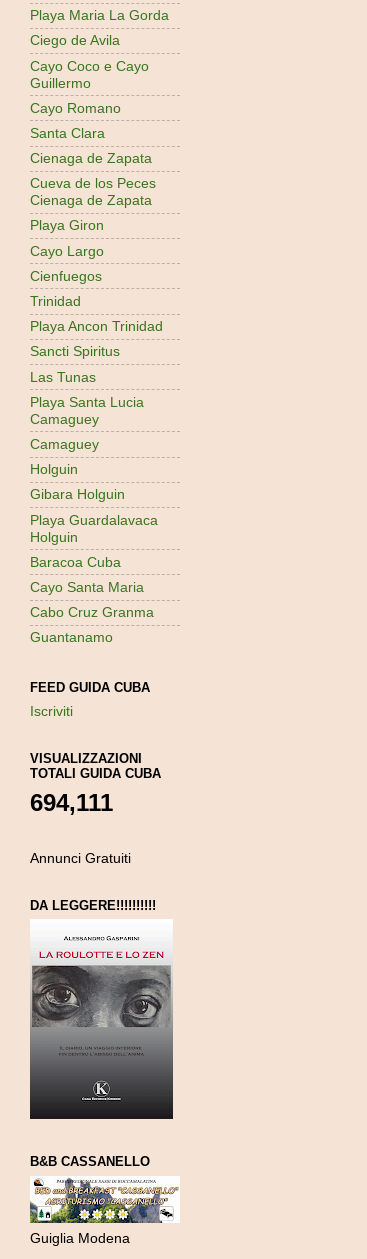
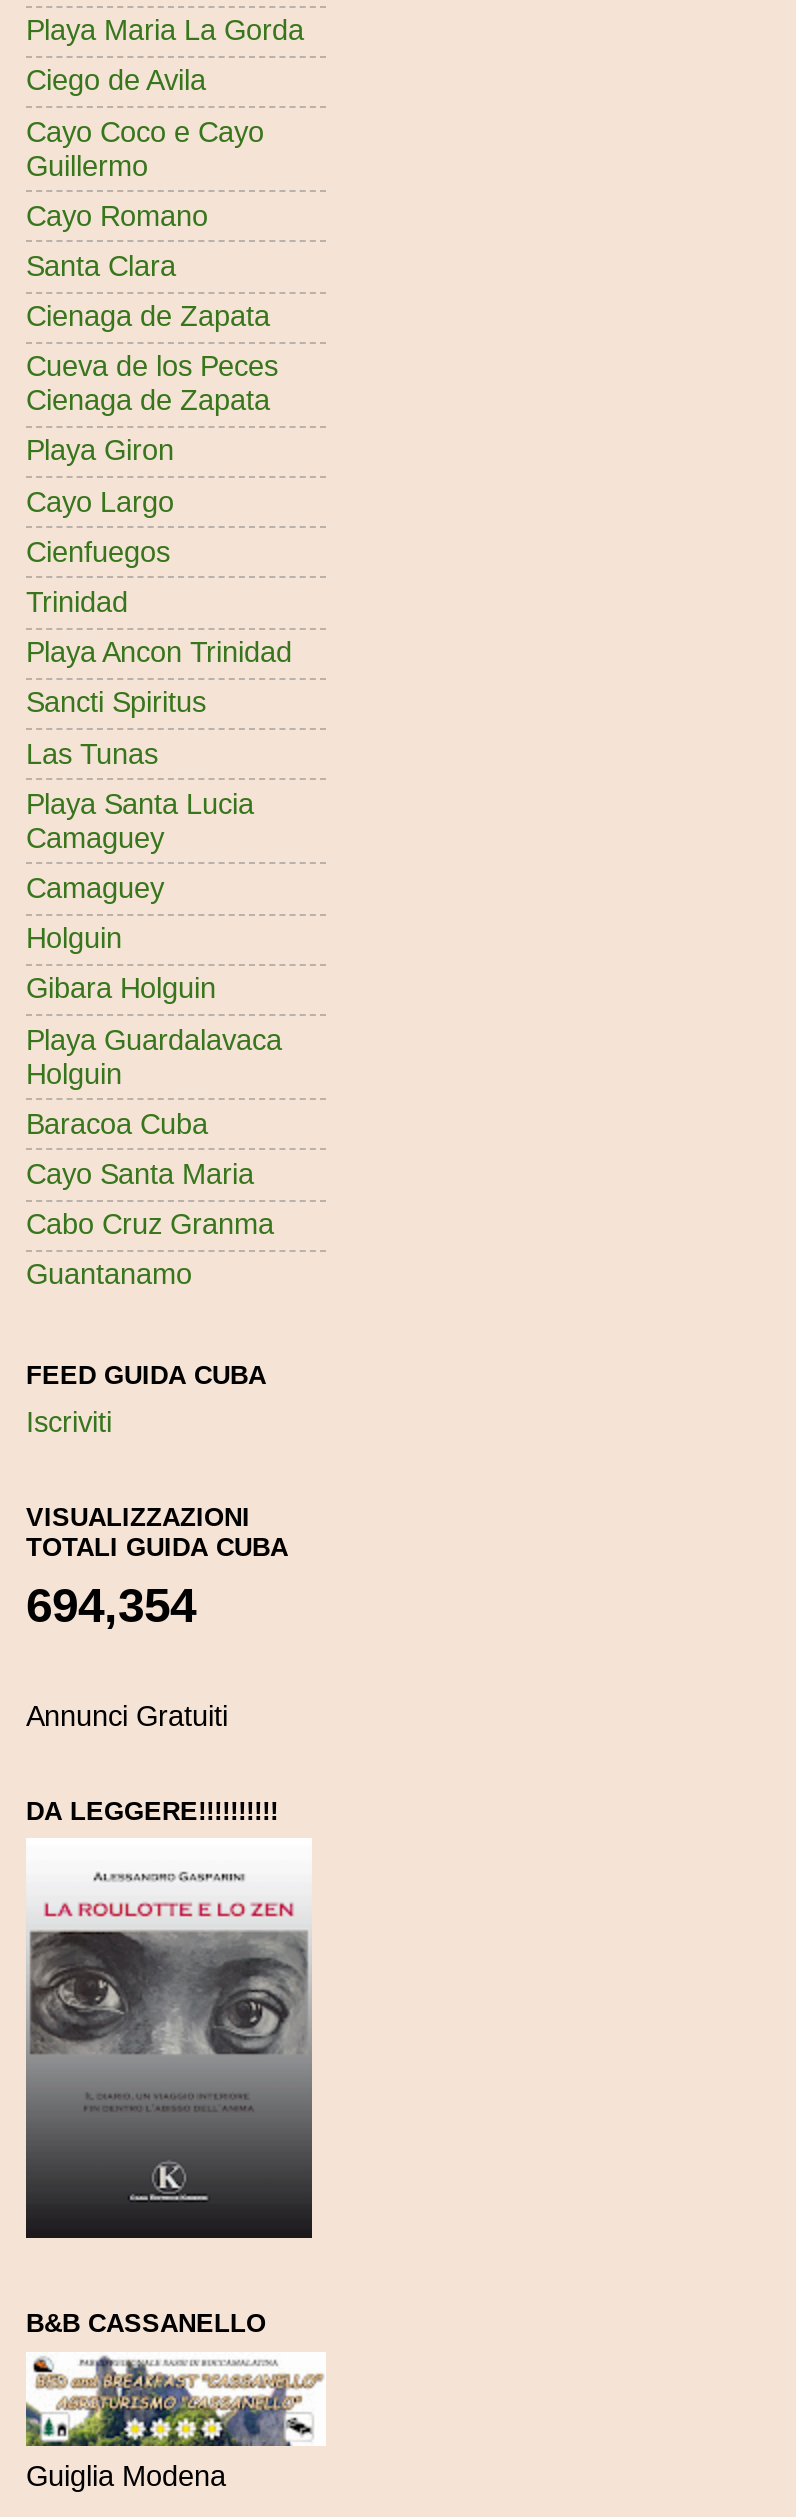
[30,789,113,816] 694,111 -> [26,1578,196,1632] 694,354

